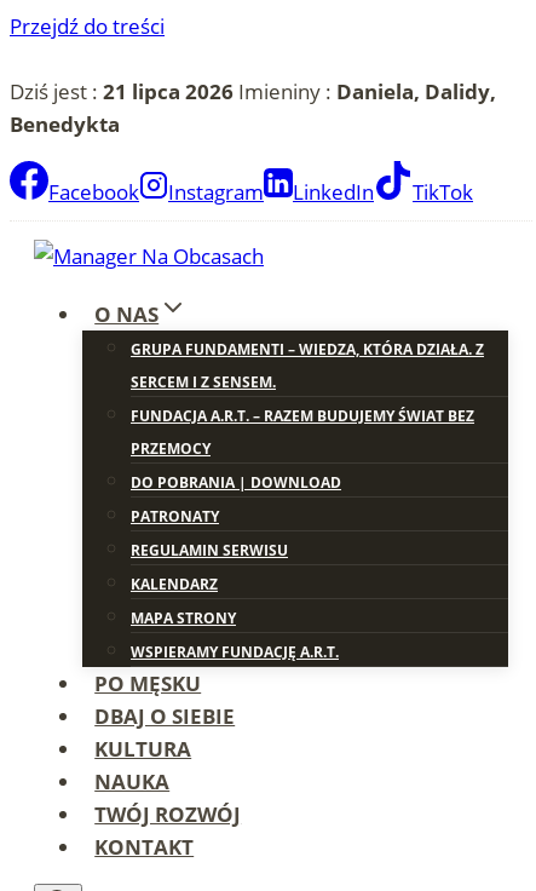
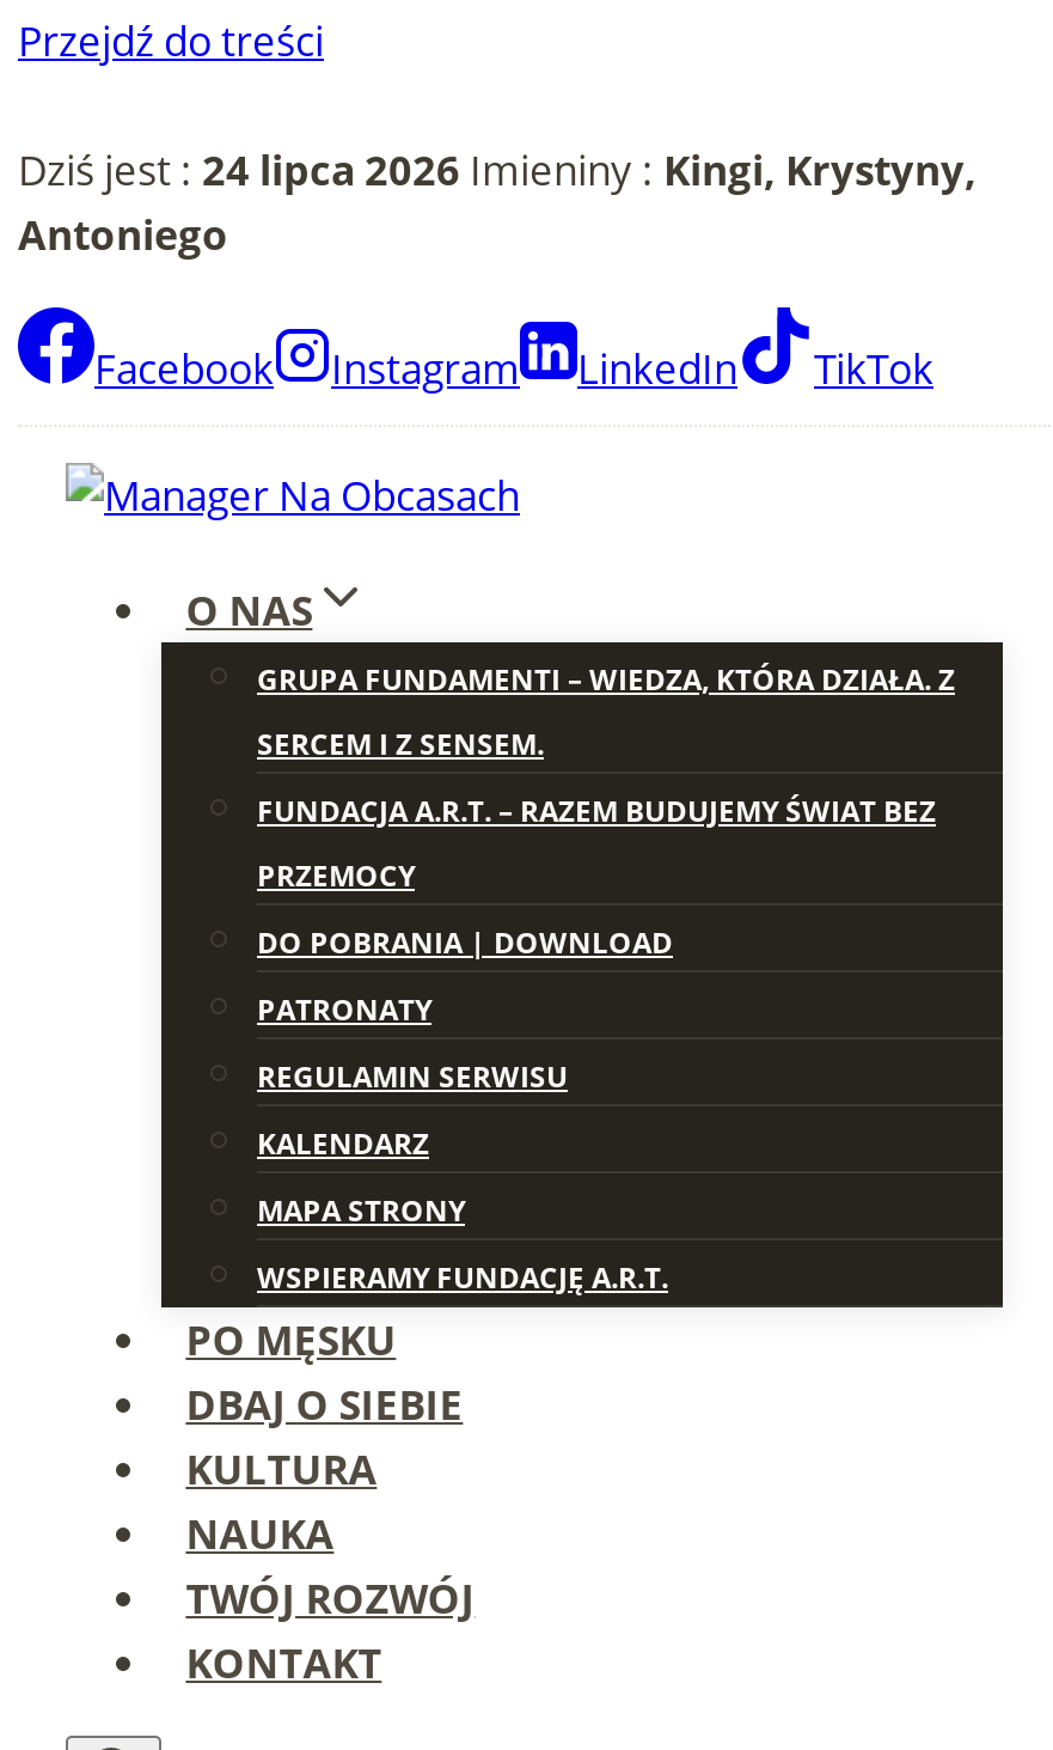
[10,77,496,138] Dziś jest : 21 lipca 2026 Imieniny : Daniela, Dalidy, | Benedykta -> [18,142,977,262] Dziś jest : 24 lipca 2026 Imieniny : Kingi, Krystyny, | Antoniego

